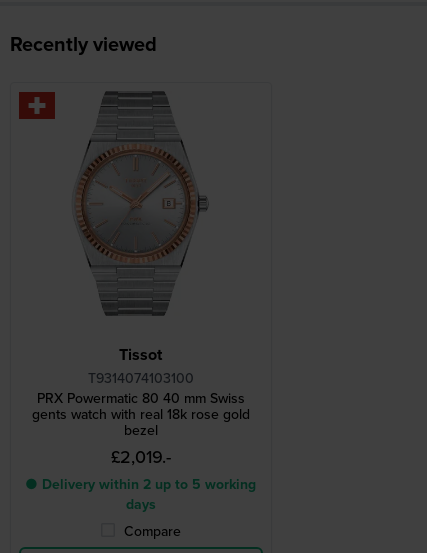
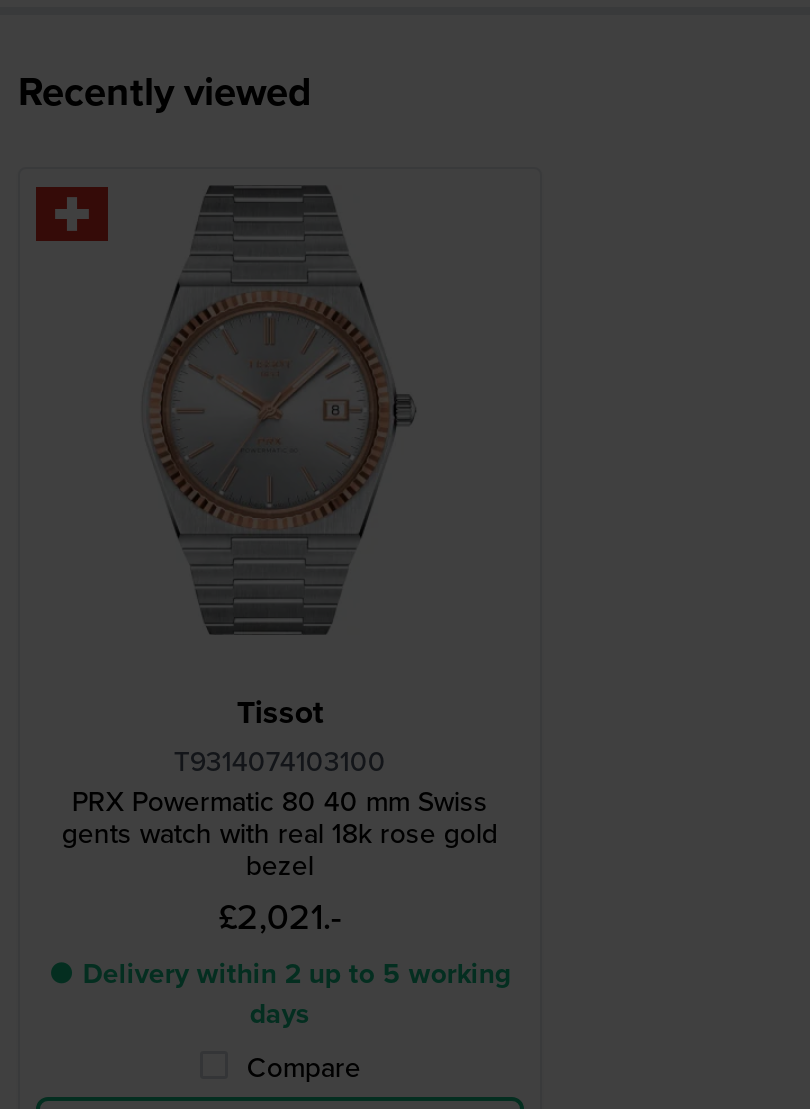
[111,444,171,470] £2,019.- -> [219,891,341,941] £2,021.-

